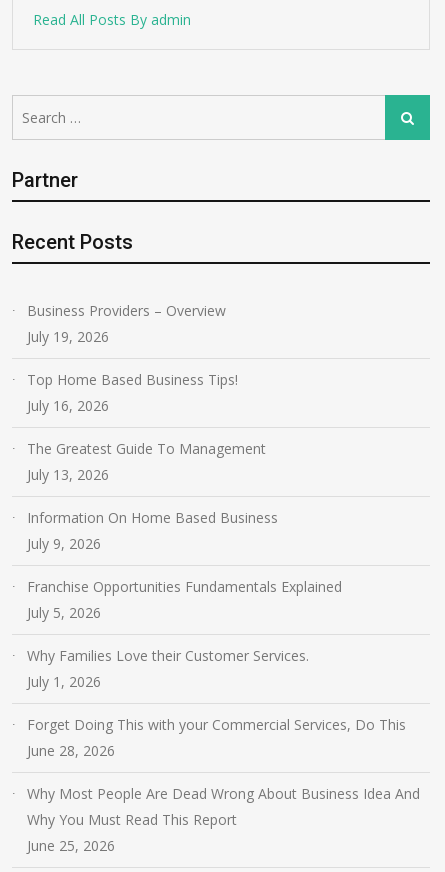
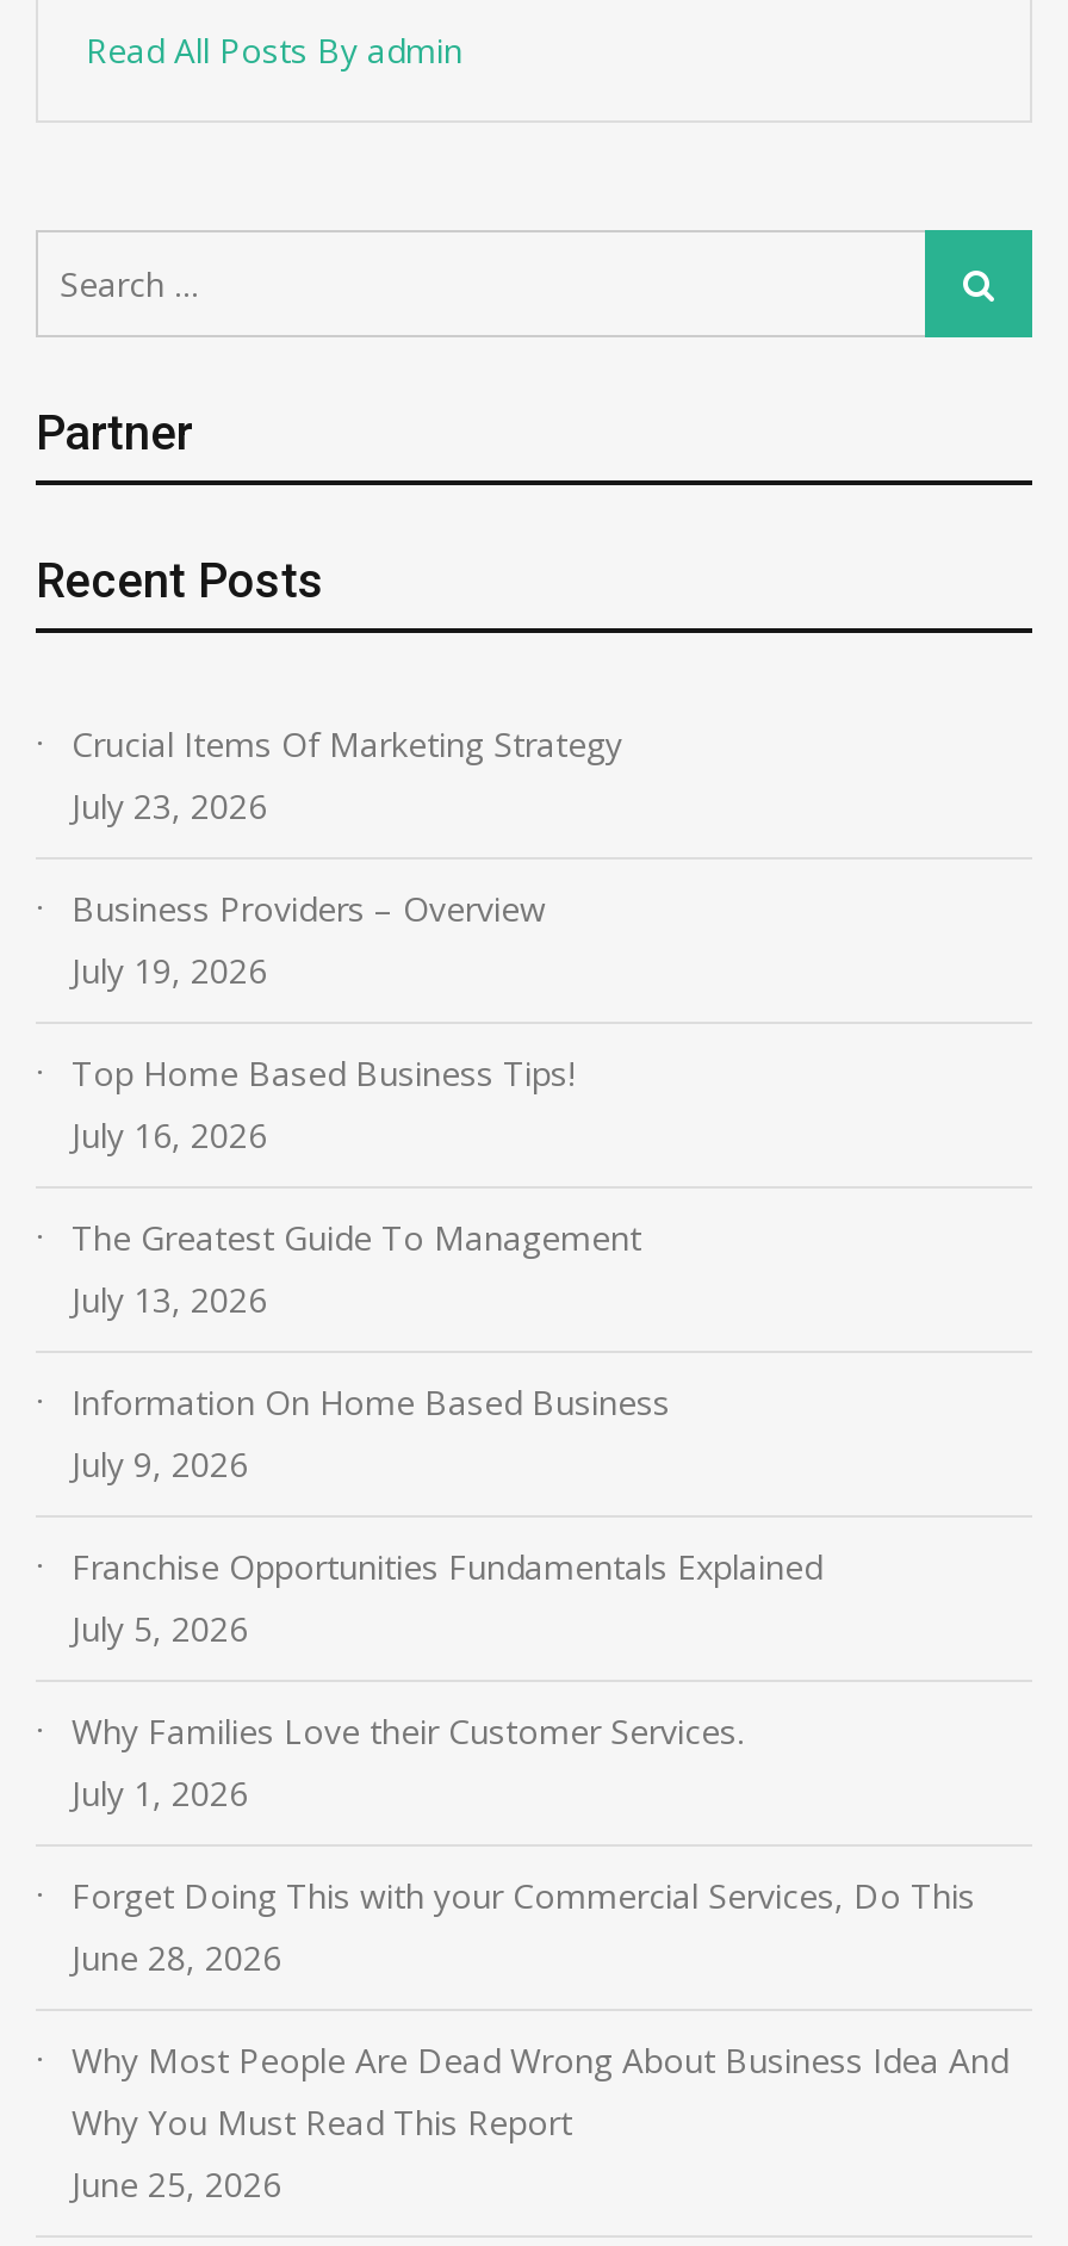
none -> [72,721,622,828] Crucial Items Of Marketing Strategy | July 23, 2026

